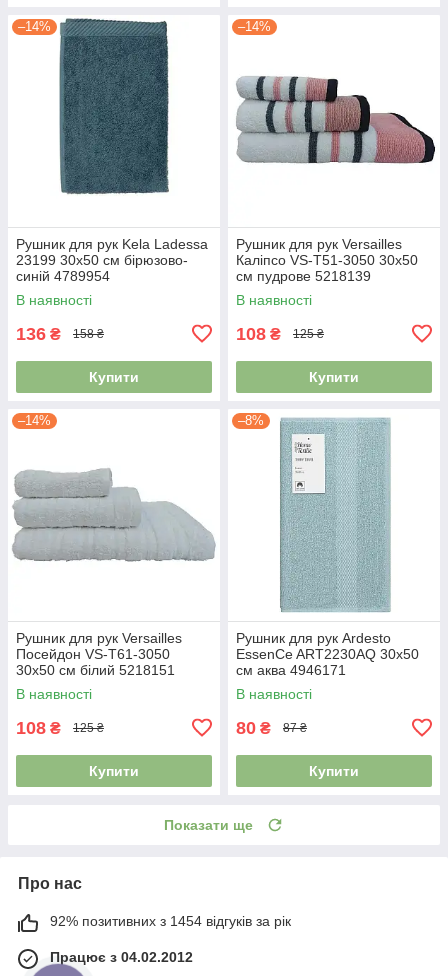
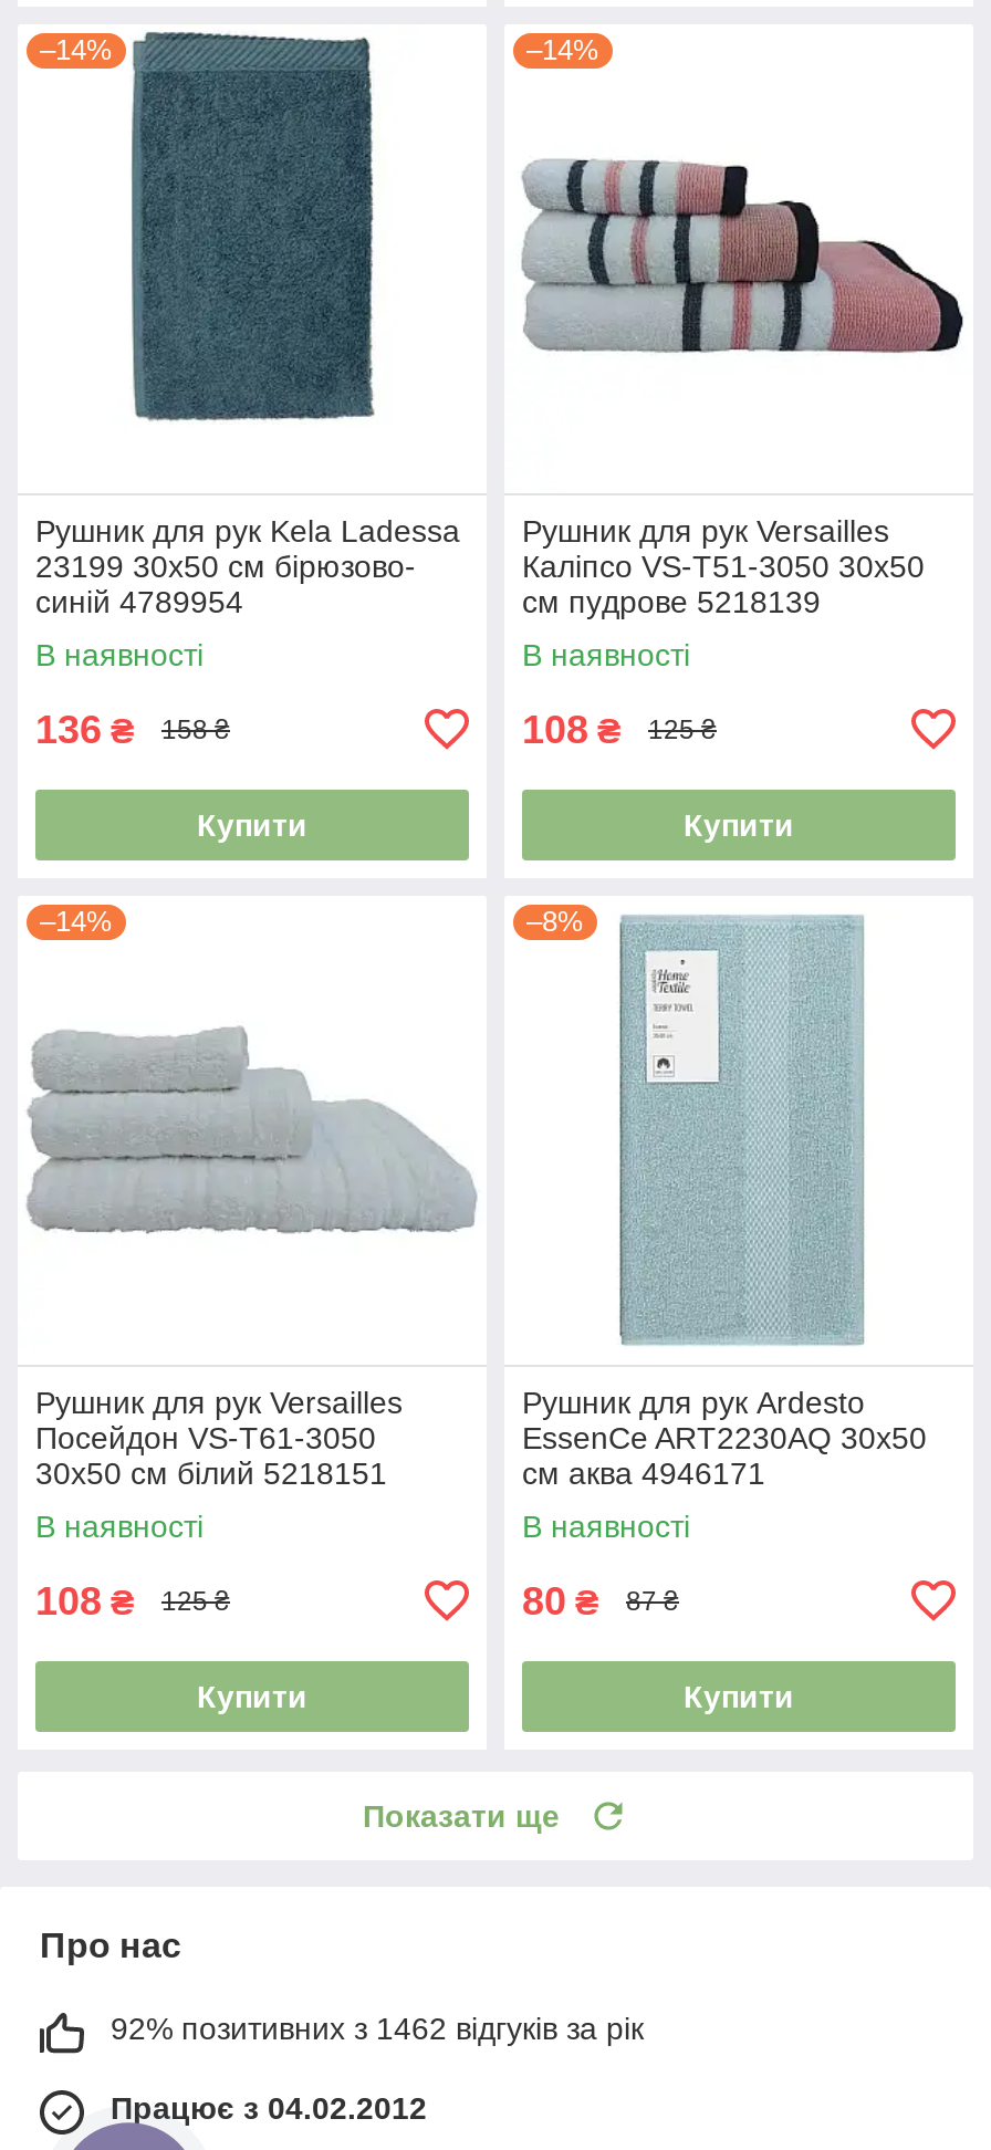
[50,913,291,929] 92% позитивних з 1454 відгуків за рік -> [111,2010,644,2046] 92% позитивних з 1462 відгуків за рік

